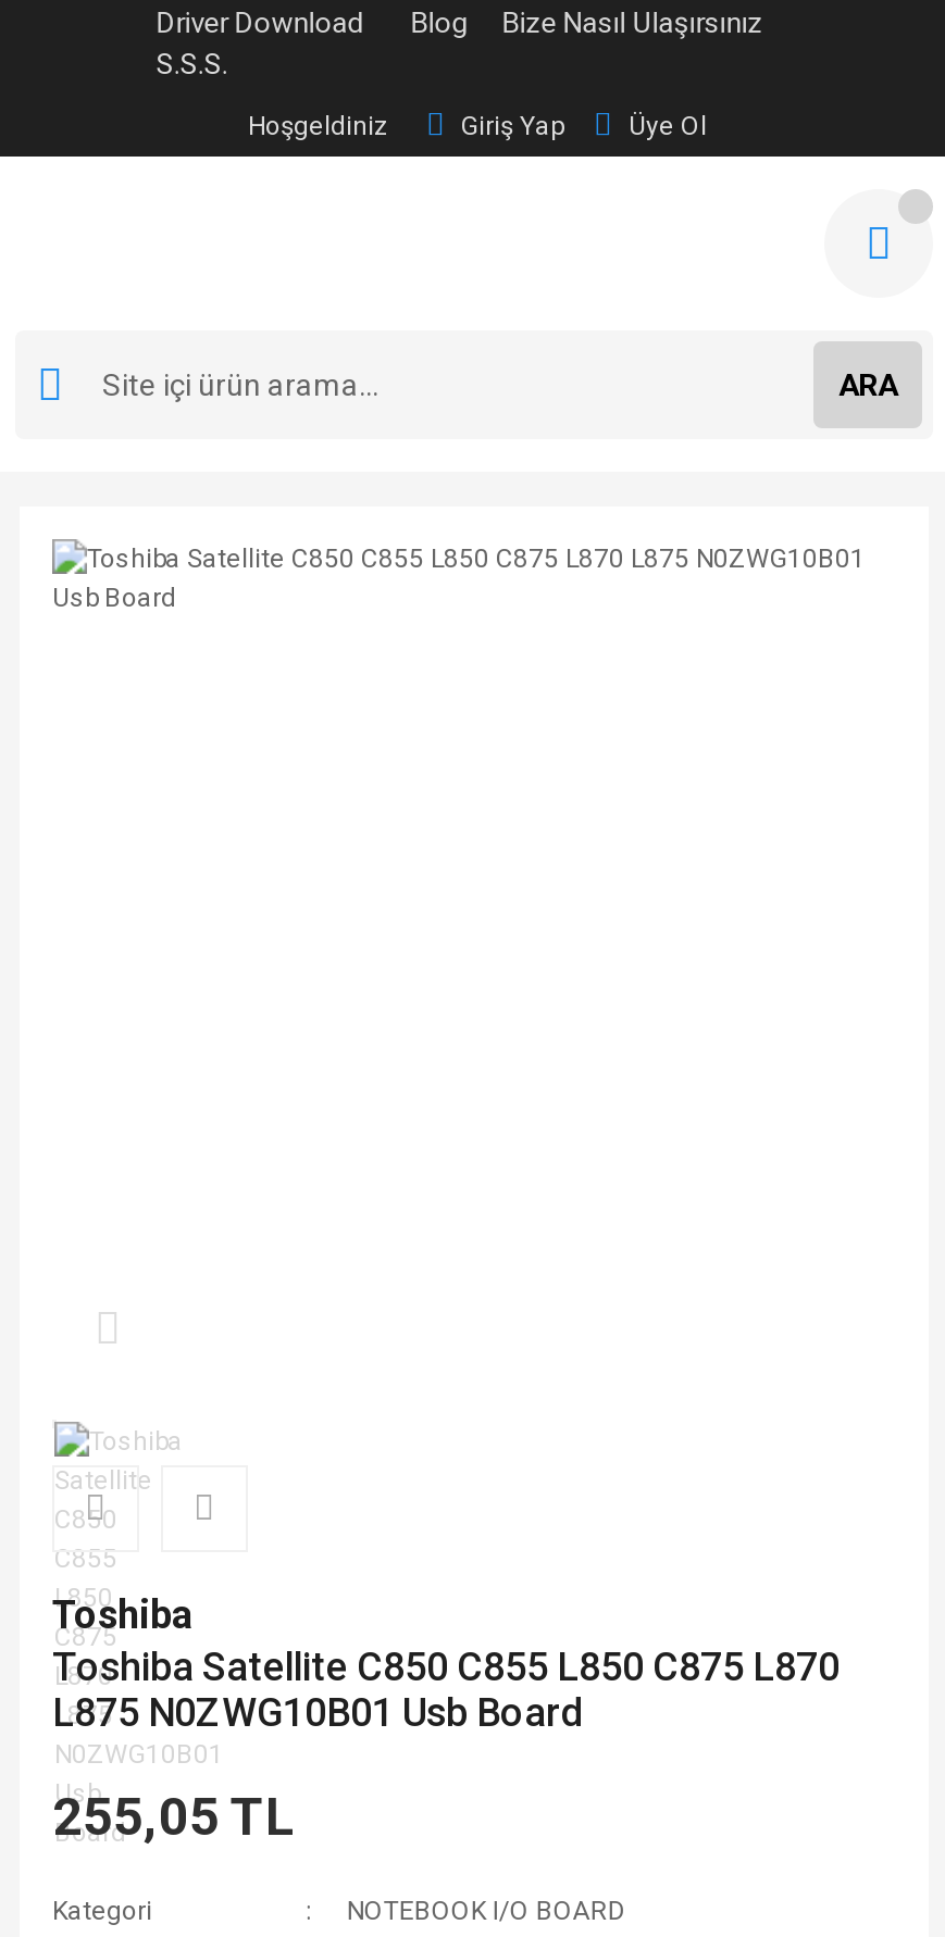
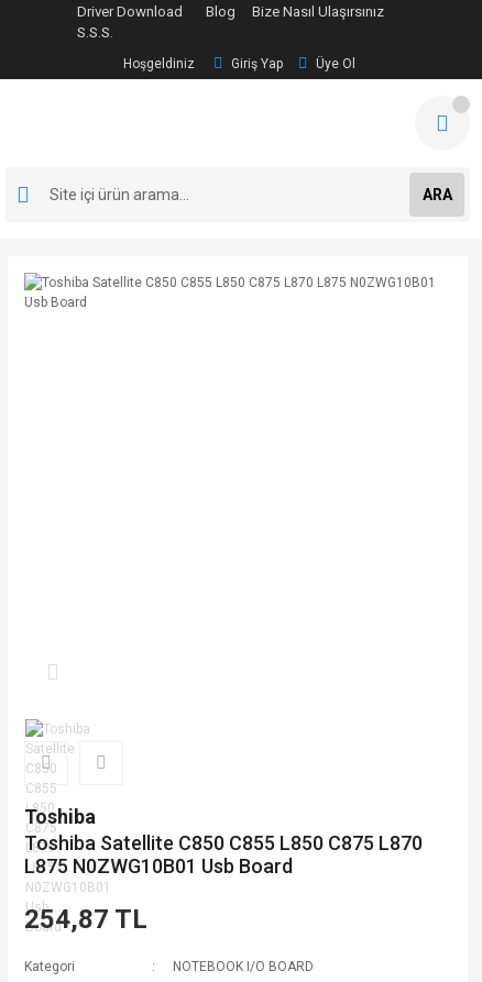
[52,1787,296,1848] 255,05 TL -> [24,904,147,935] 254,87 TL

